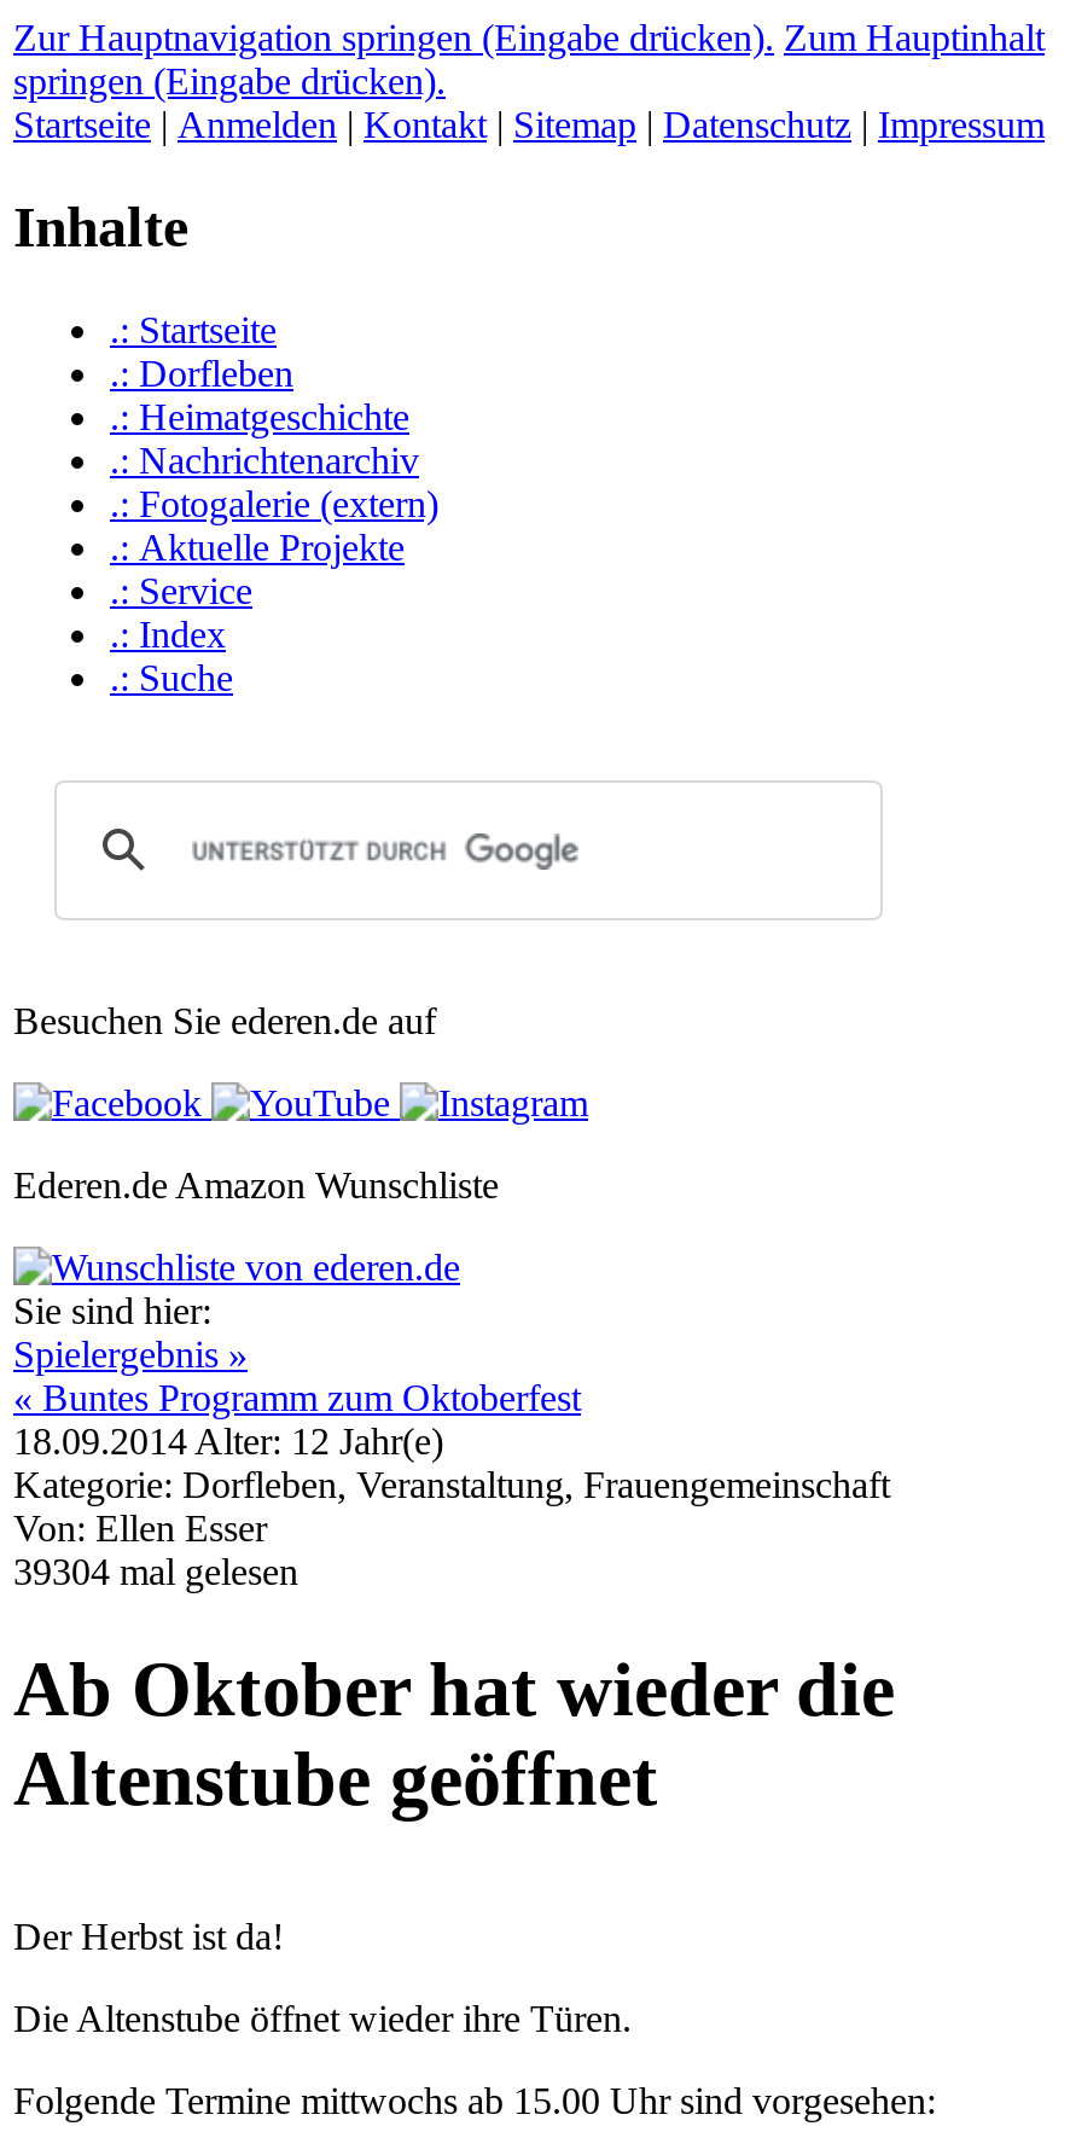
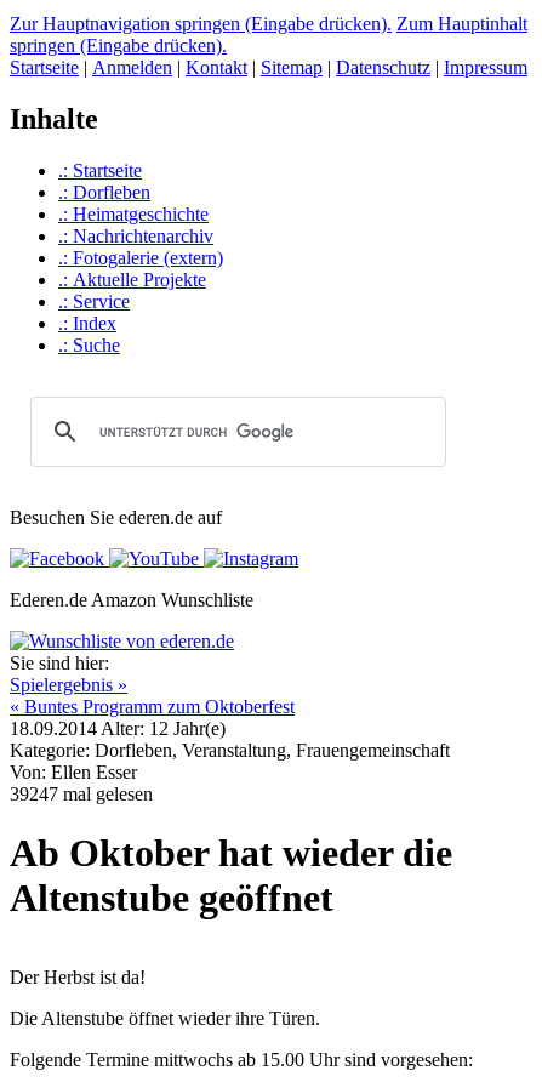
[13,1551,298,1592] 39304 mal gelesen -> [10,783,153,804] 39247 mal gelesen

